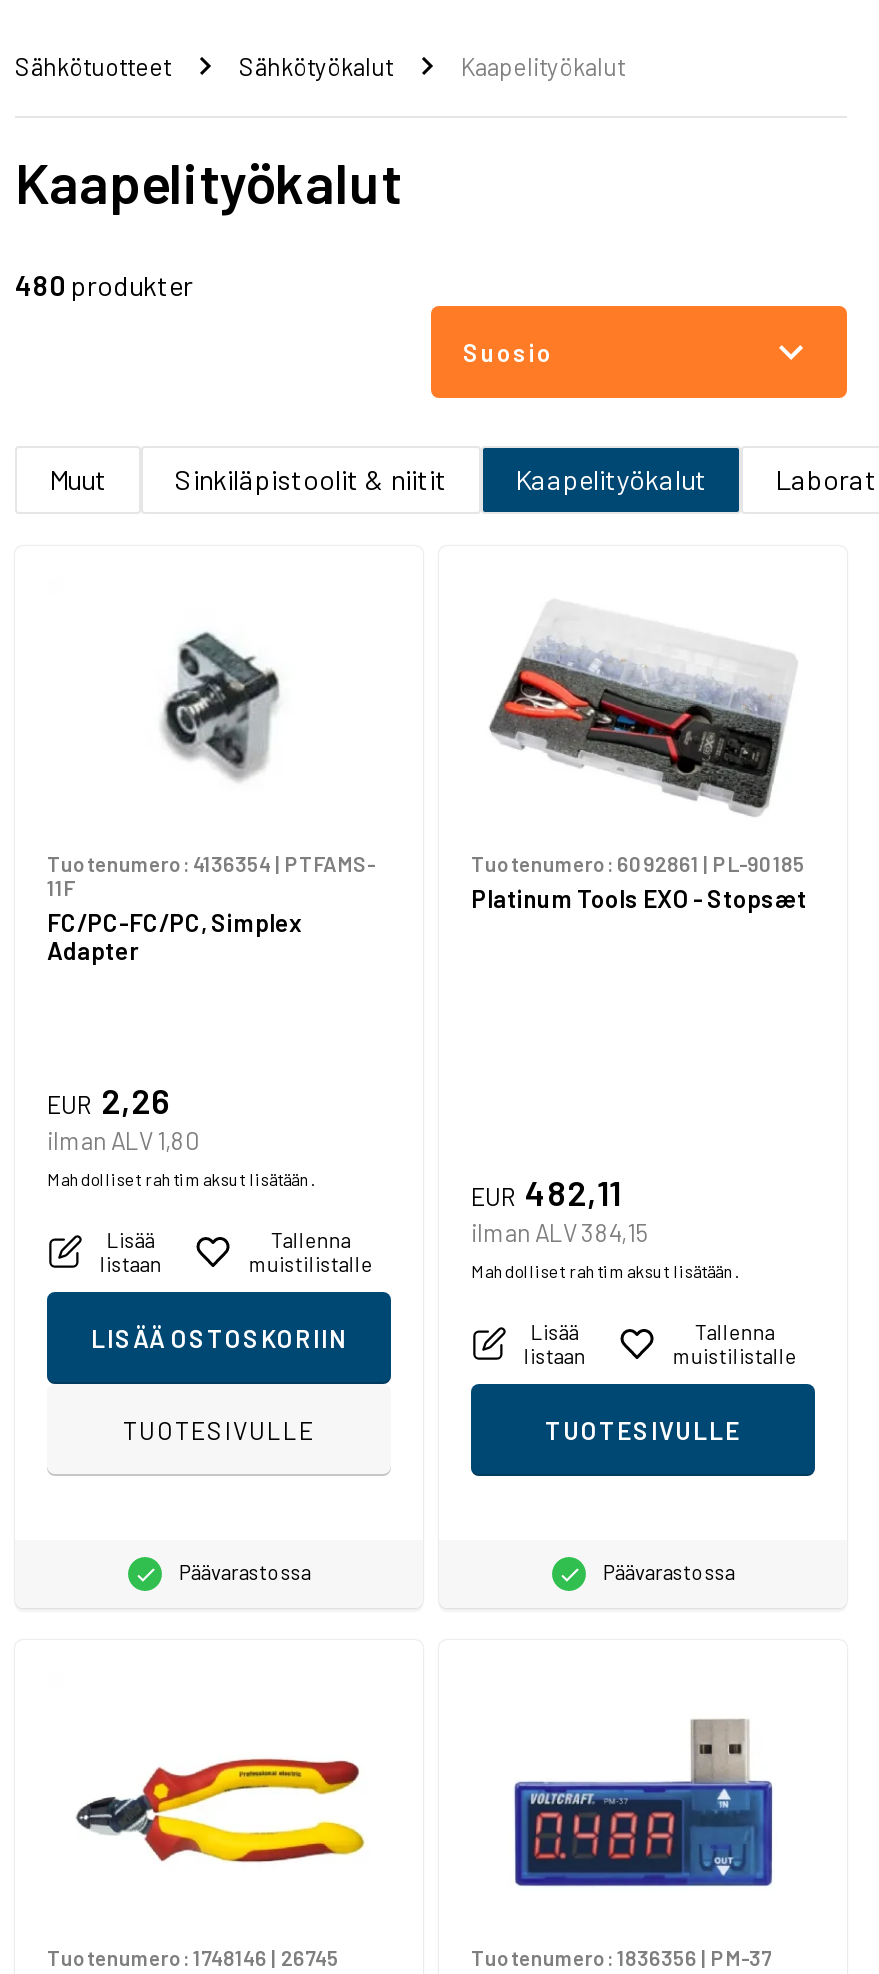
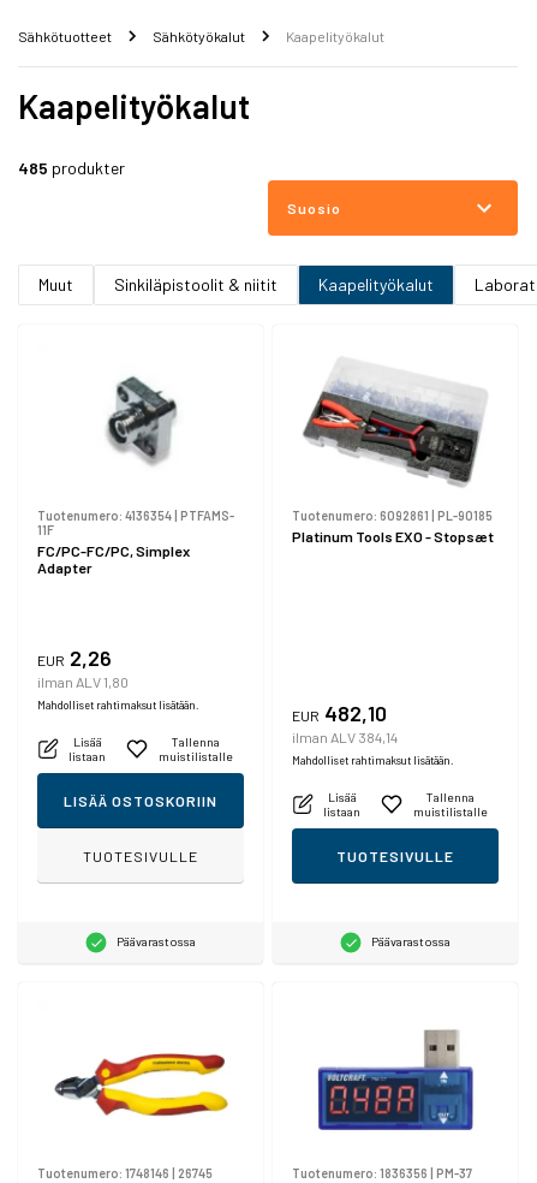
[15,268,193,302] 480 produkter -> [18,157,125,178] 485 produkter
[471,1170,621,1214] EUR 482,11 -> [292,699,387,726] EUR 482,10
[471,1218,649,1246] ilman ALV 384,15 -> [292,728,398,745] ilman ALV 384,14

